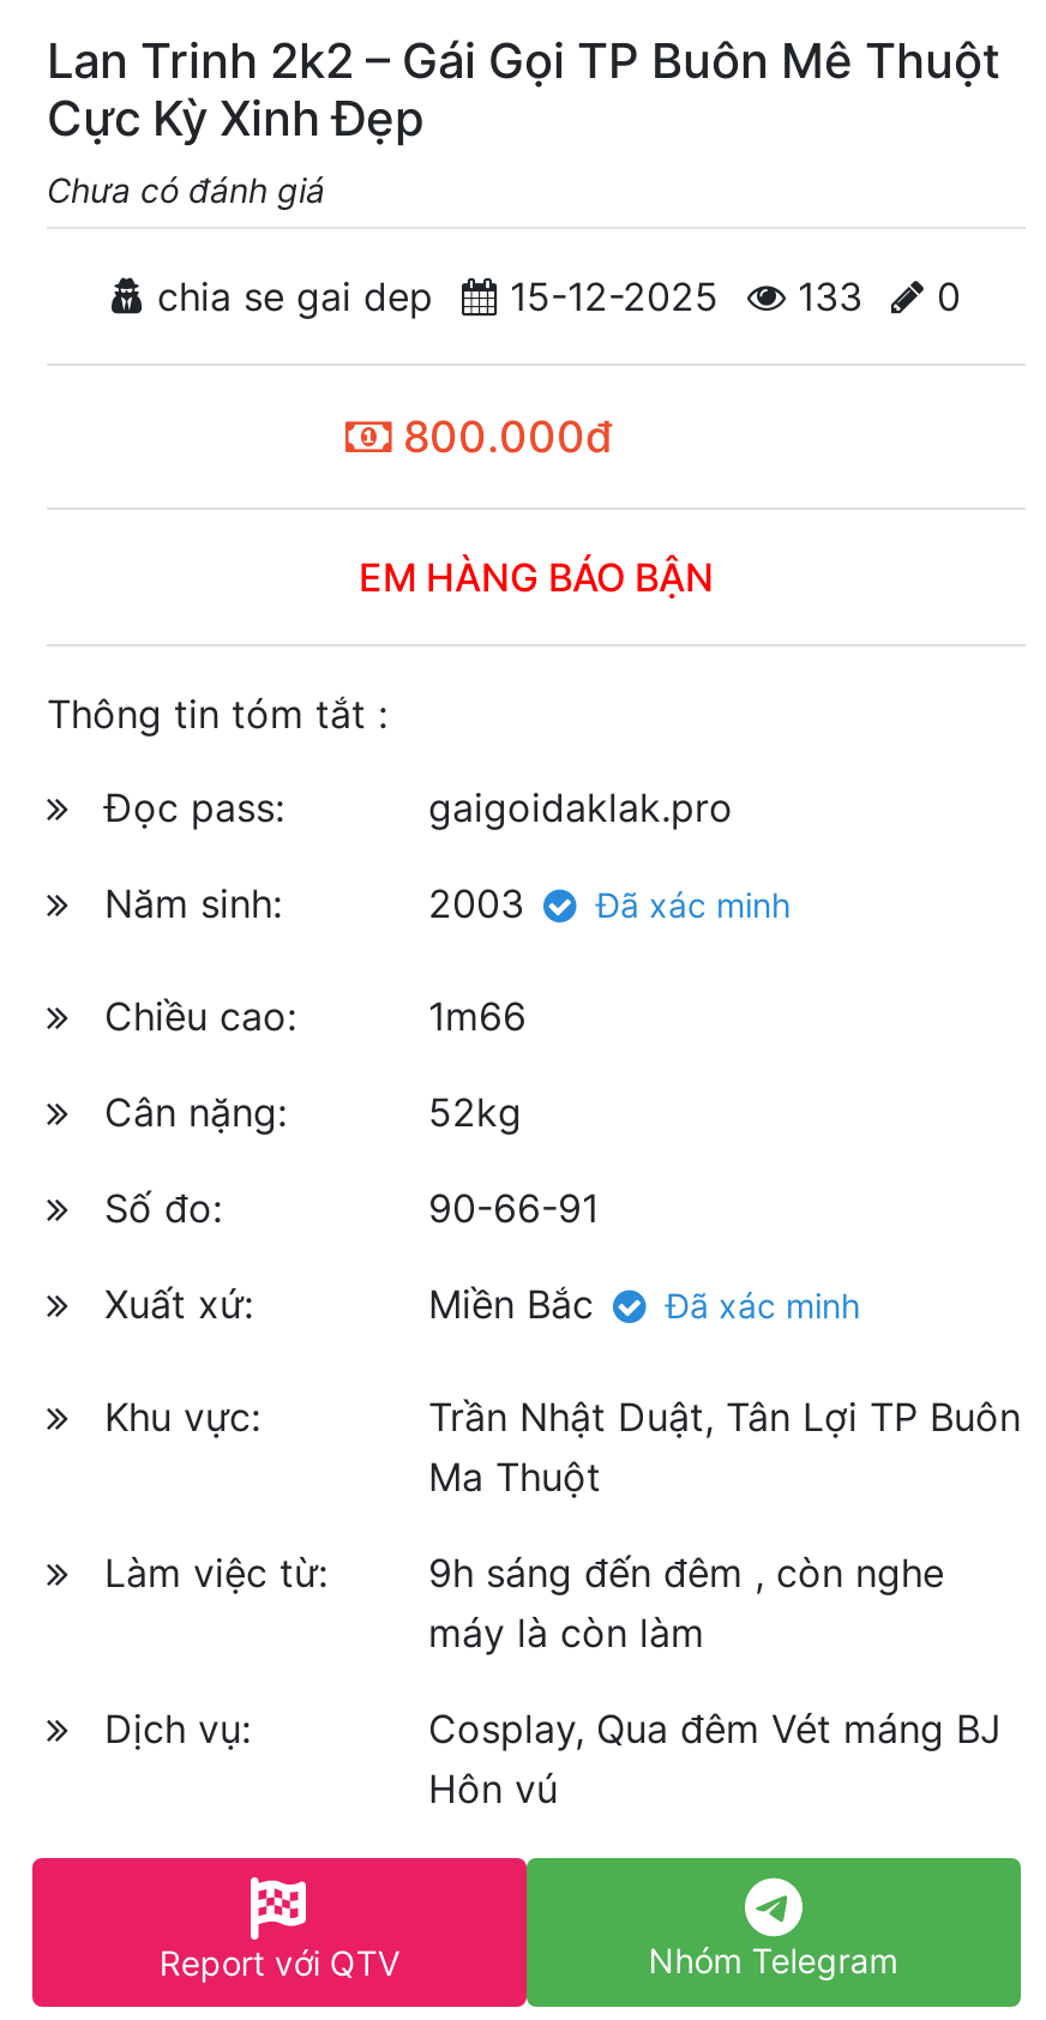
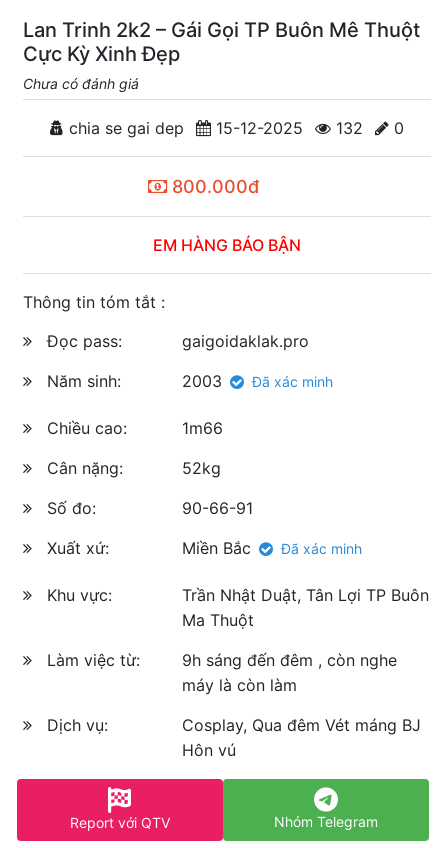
[145,272,961,320] chia se gai dep 15-12-2025 133 0 -> [64,118,404,138] chia se gai dep 15-12-2025 132 0

